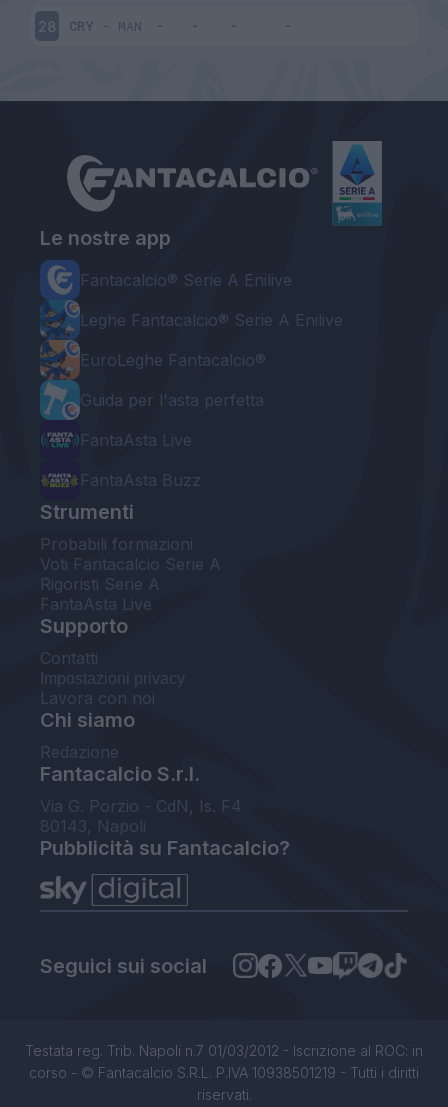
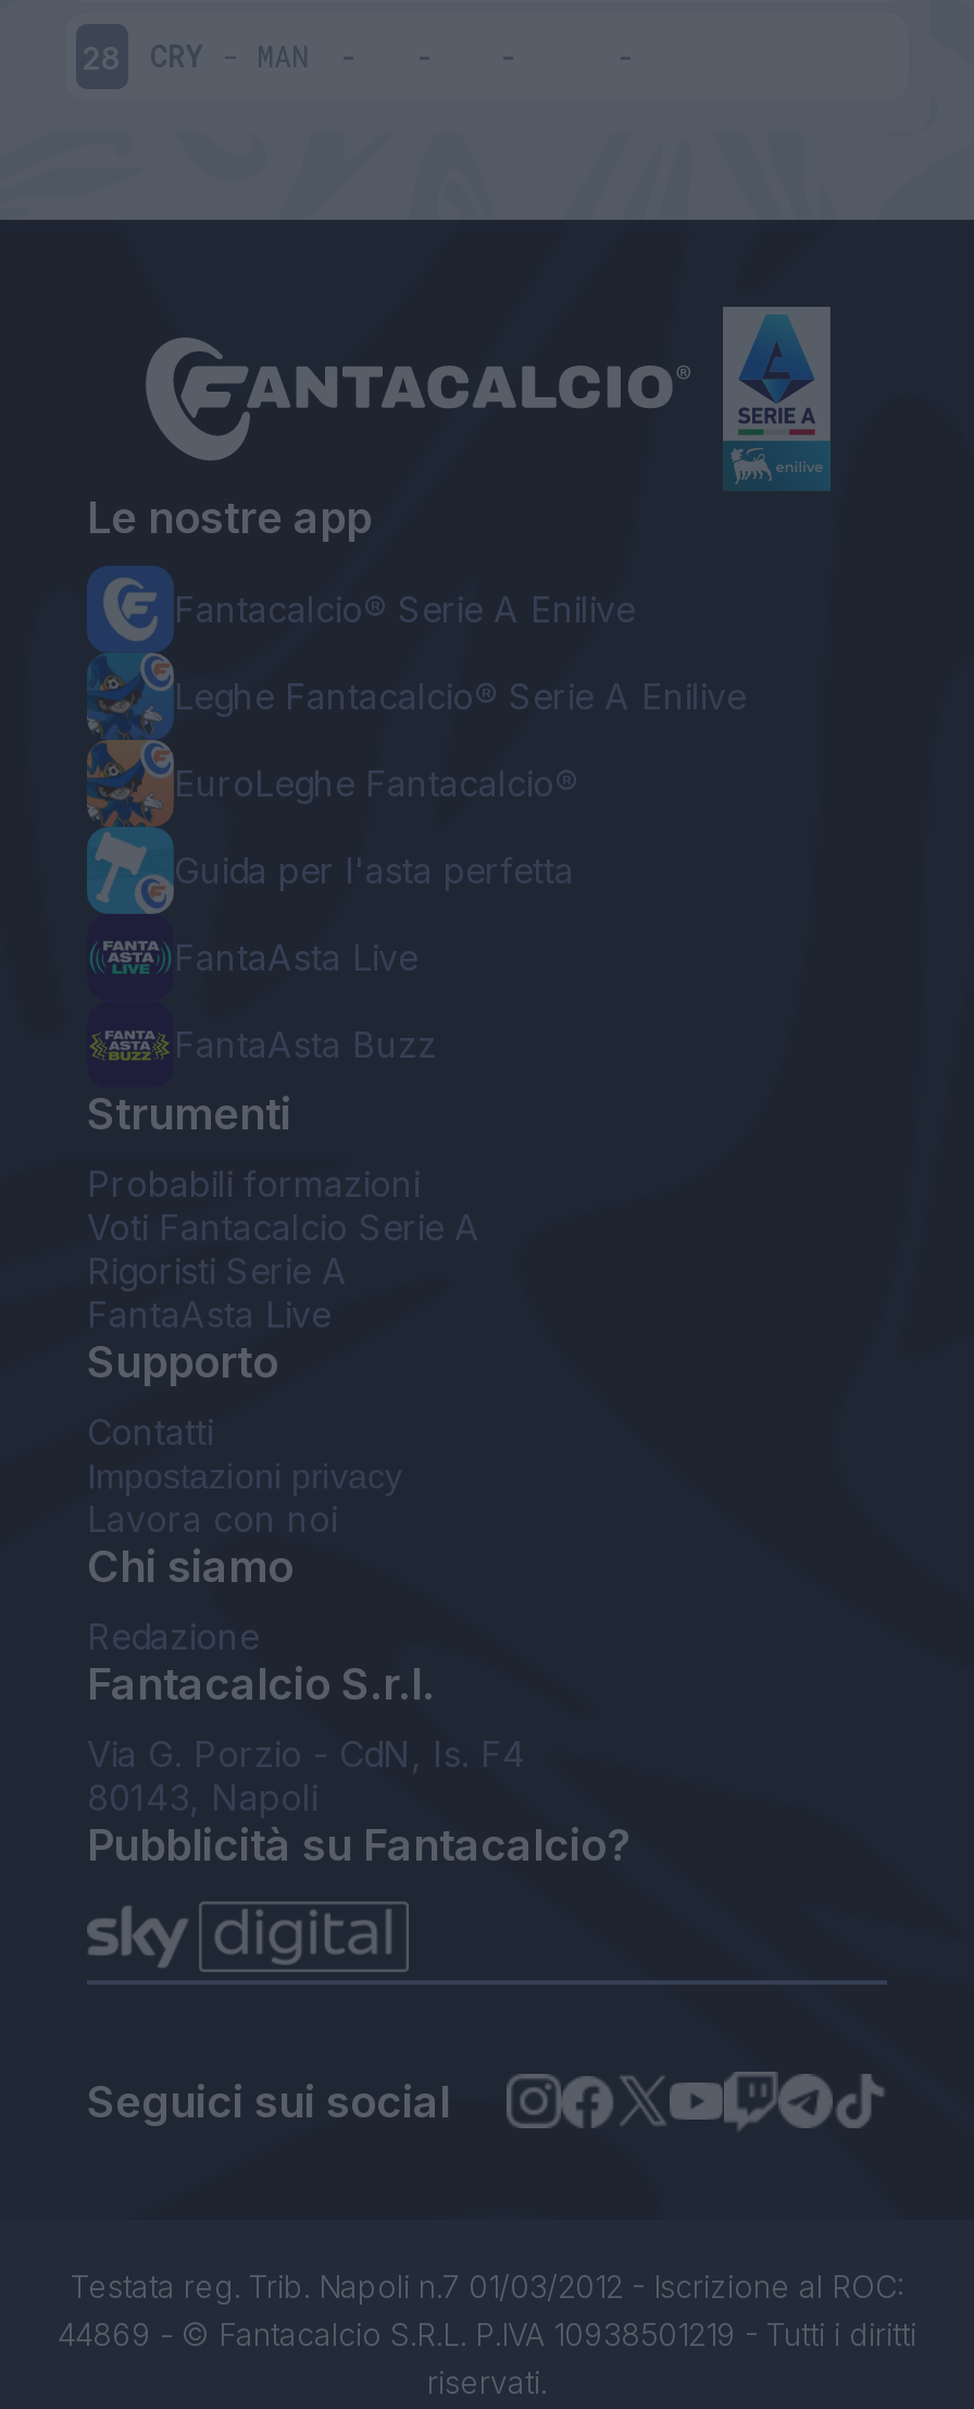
[25,1042,423,1081] Testata reg. Trib. Napoli n.7 01/03/2012 - Iscrizione al ROC: in | corso - © Fantacalcio S.R.L. P.IVA 10938501219 - Tutti i diritti -> [58,2268,916,2353] Testata reg. Trib. Napoli n.7 01/03/2012 - Iscrizione al ROC: | 44869 - © Fantacalcio S.R.L. P.IVA 10938501219 - Tutti i diritti

